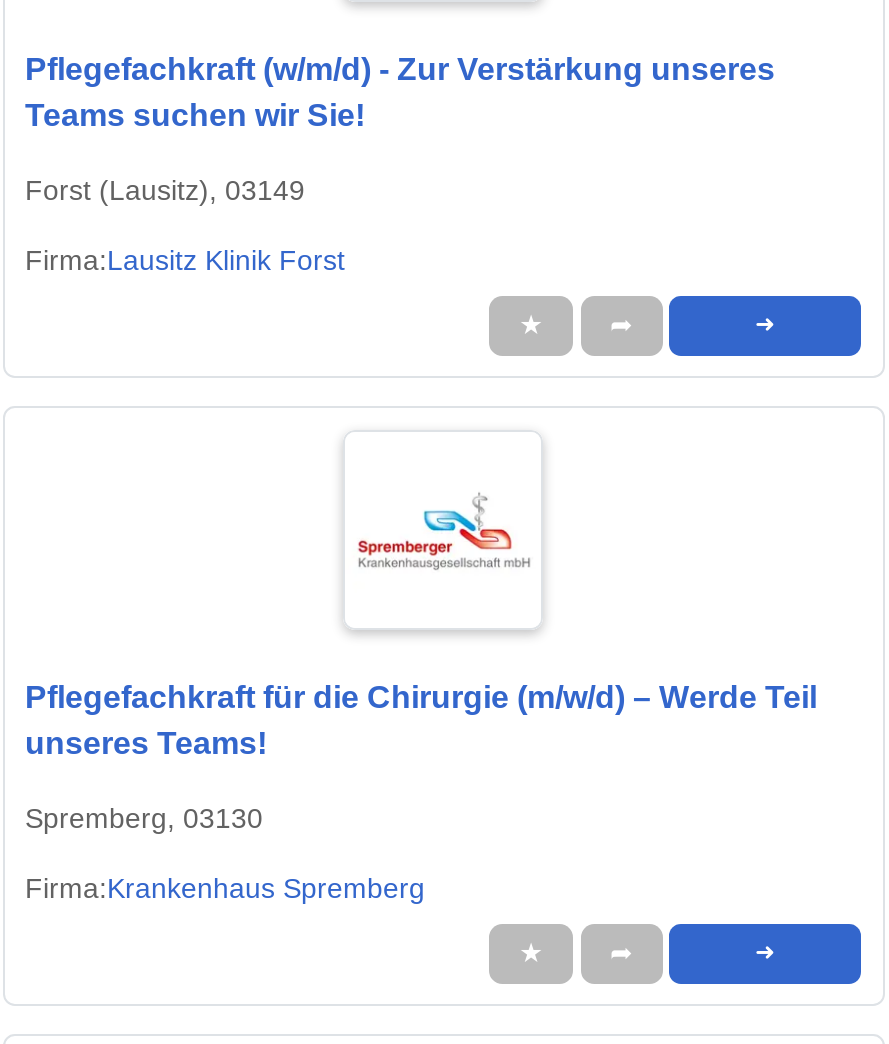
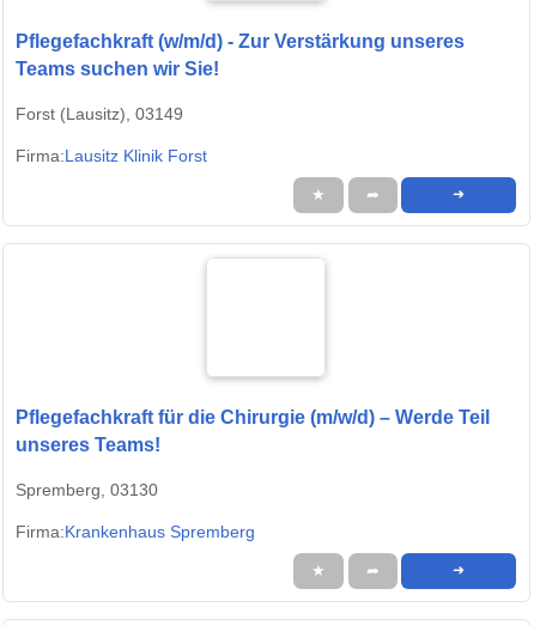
[357,494,531,570] [image] -> none

